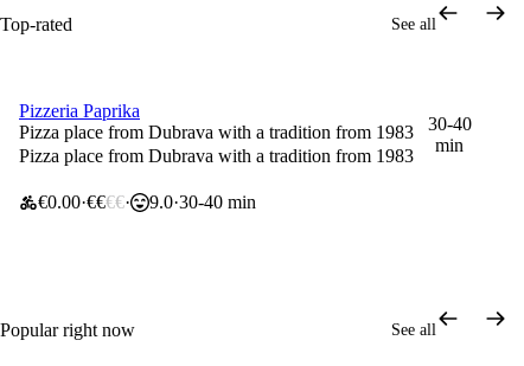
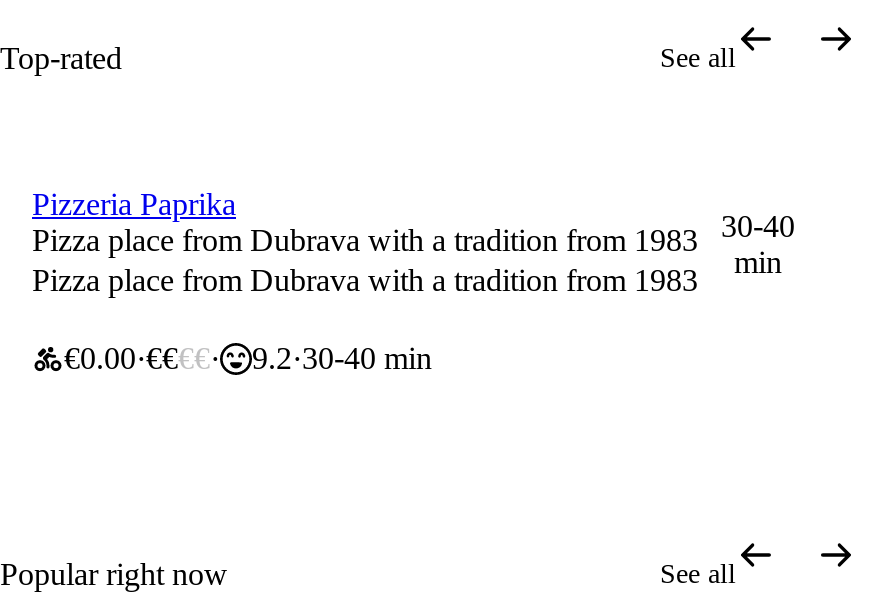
[38,192,256,212] €0.00 €€€€ 9.0 30-40 min -> [64,341,432,375] €0.00 €€€€ 9.2 30-40 min

